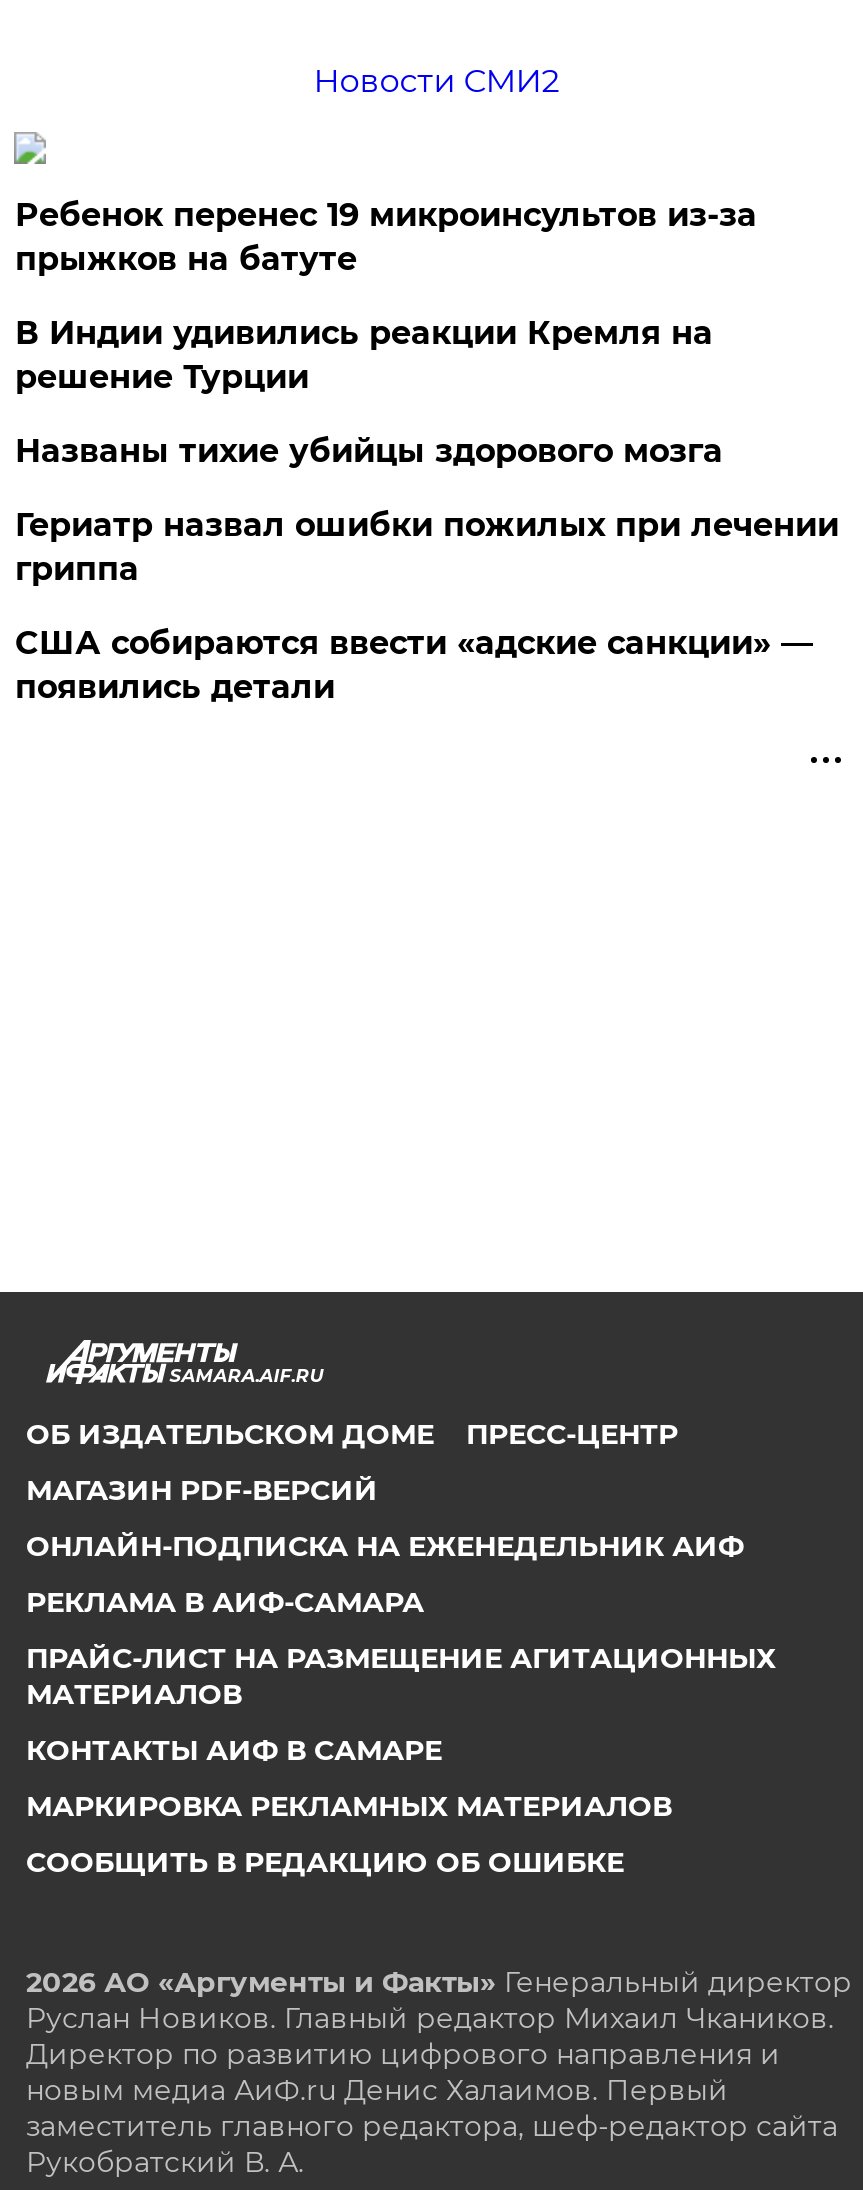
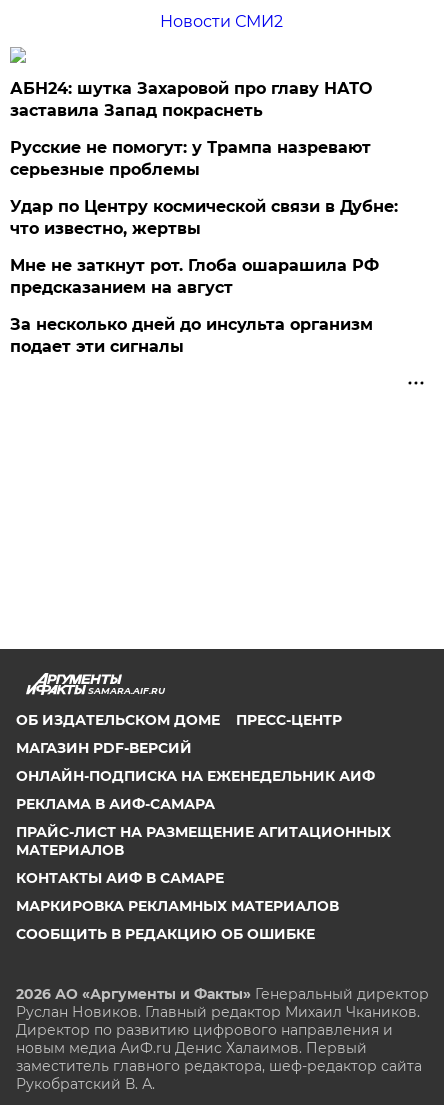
[15,196,757,278] Ребенок перенес 19 микроинсультов из-за | прыжков на батуте -> [10,79,372,120] АБН24: шутка Захаровой про главу НАТО | заставила Запад покраснеть
[15,314,713,396] В Индии удивились реакции Кремля на | решение Турции -> [10,138,371,179] Русские не помогут: у Трампа назревают | серьезные проблемы
[15,432,723,470] Названы тихие убийцы здорового мозга -> [10,197,398,238] Удар по Центру космической связи в Дубне: | что известно, жертвы
[15,506,839,588] Гериатр назвал ошибки пожилых при лечении | гриппа -> [10,256,379,297] Мне не заткнут рот. Глоба ошарашила РФ | предсказанием на август
[15,624,813,706] США собираются ввести «адские санкции» — | появились детали -> [10,315,373,356] За несколько дней до инсульта организм | подает эти сигналы

